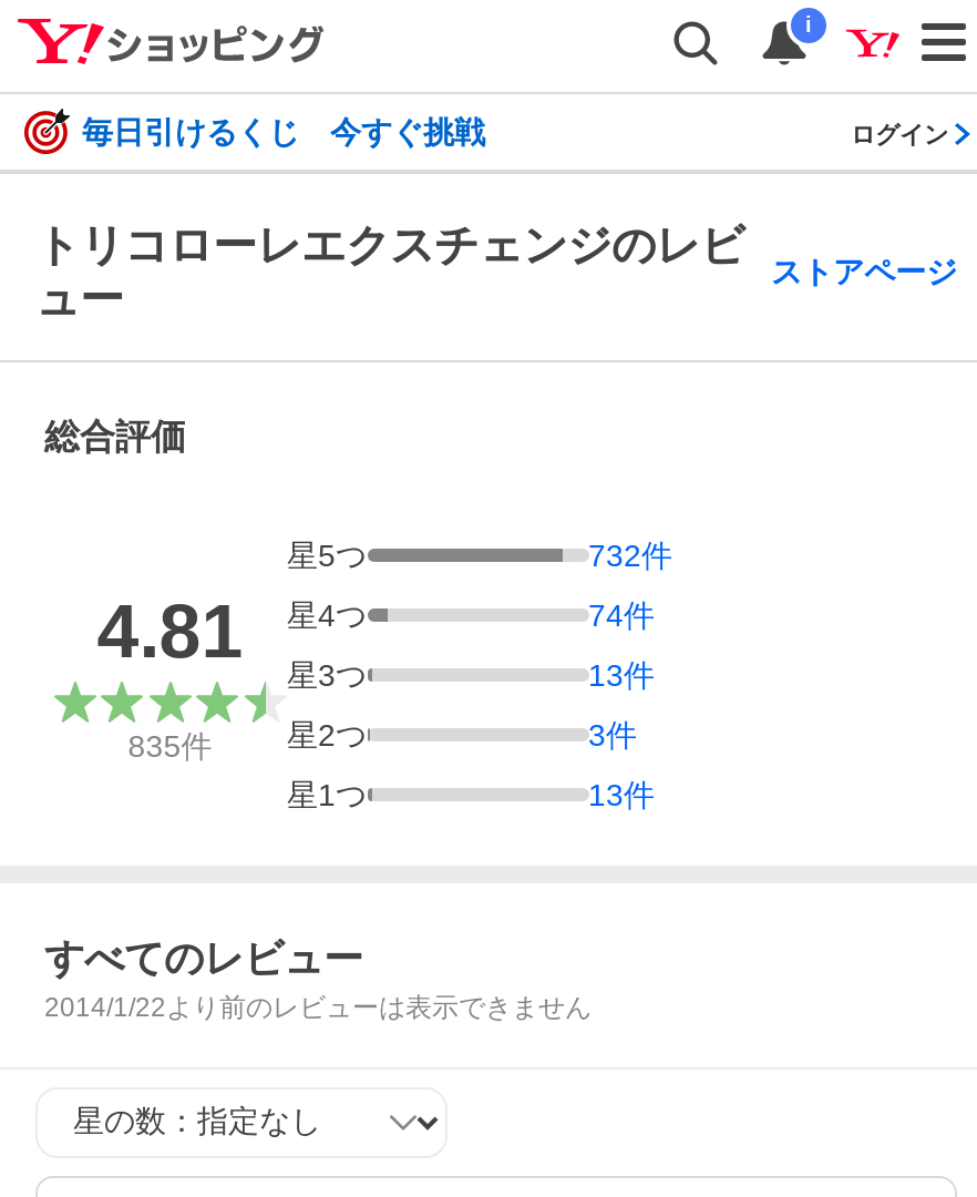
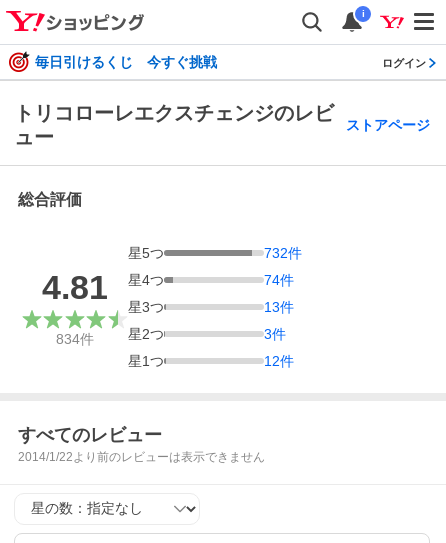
[128,728,212,764] 835件 -> [56,331,94,347] 834件
[588,777,655,812] 13件 -> [263,353,293,369] 12件

